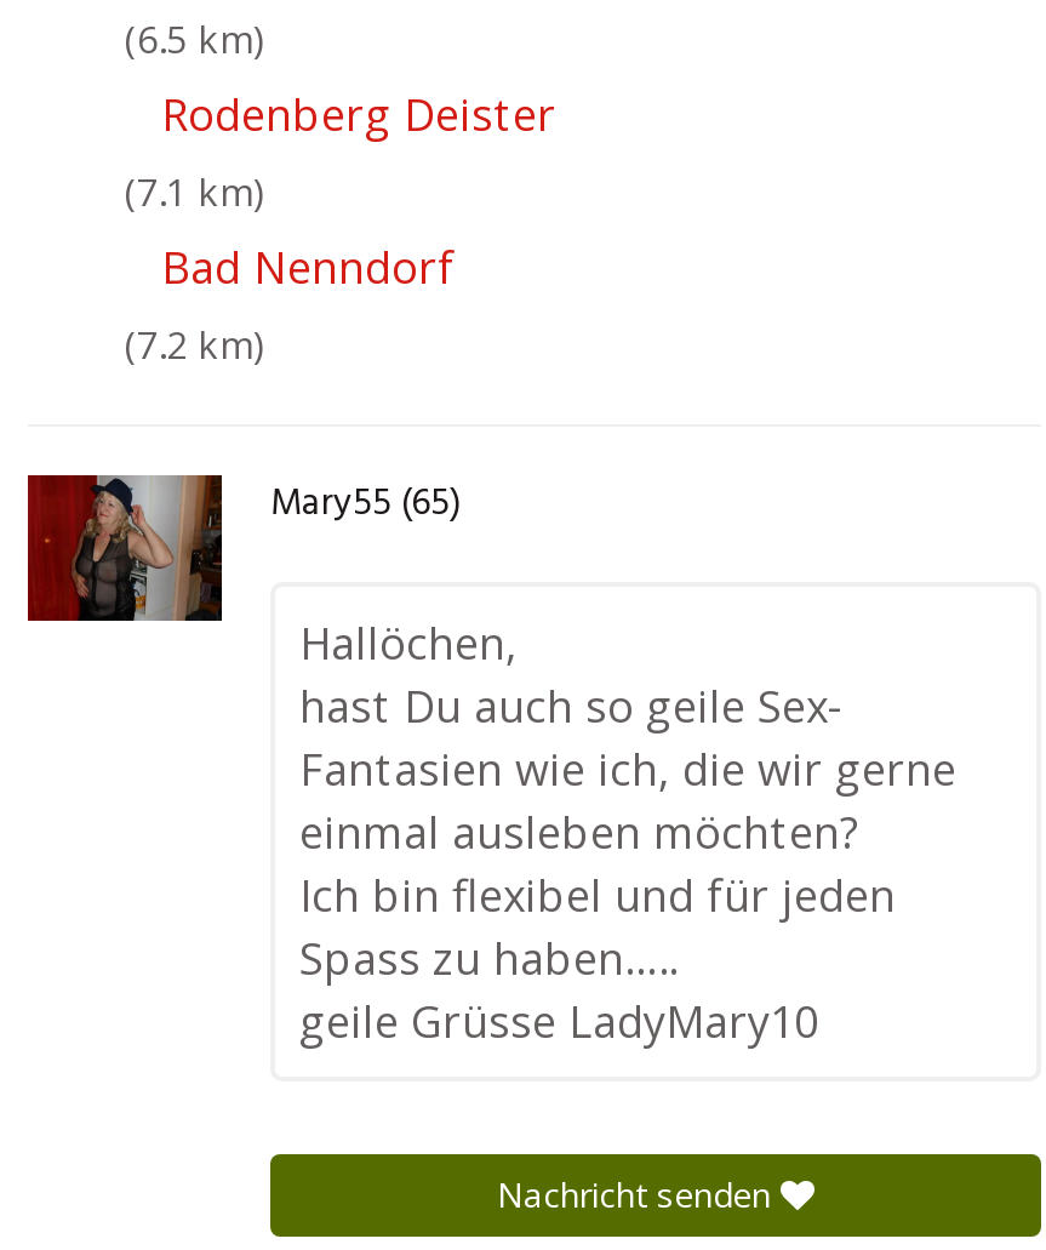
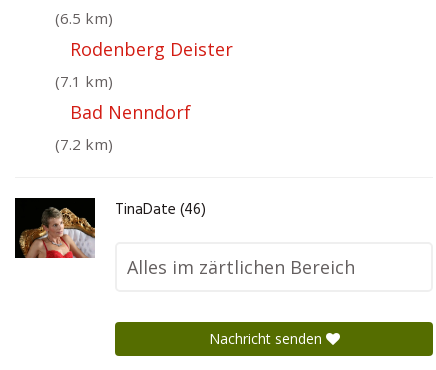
[25,473,462,623] [image] | Mary55 (65) -> [14,197,206,259] [image] | TinaDate (46)
[299,613,956,1050] Hallöchen, | hast Du auch so geile Sex- | Fantasien wie ich, die wir gerne | einmal ausleben möchten? | Ich bin flexibel und für jeden | Spass zu haben….. | geile Grüsse LadyMary10 -> [127,255,355,279] Alles im zärtlichen Bereich

